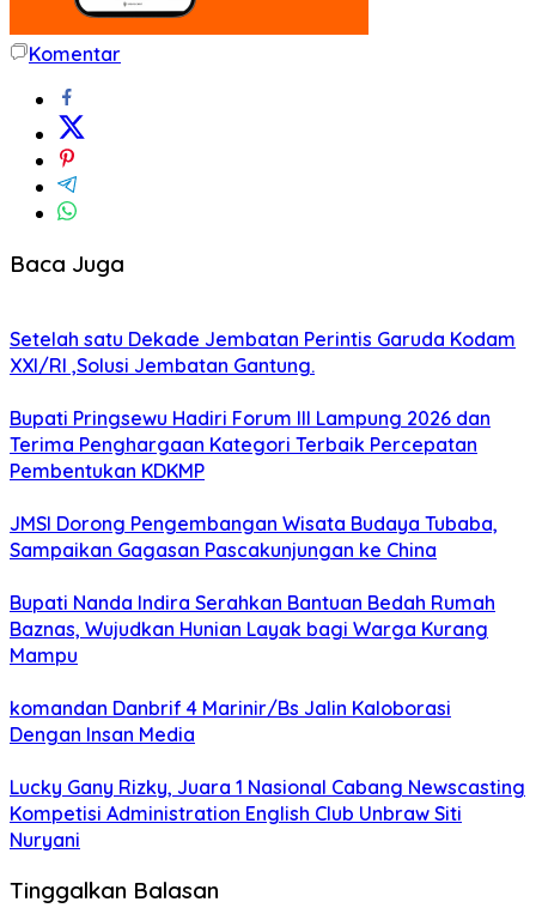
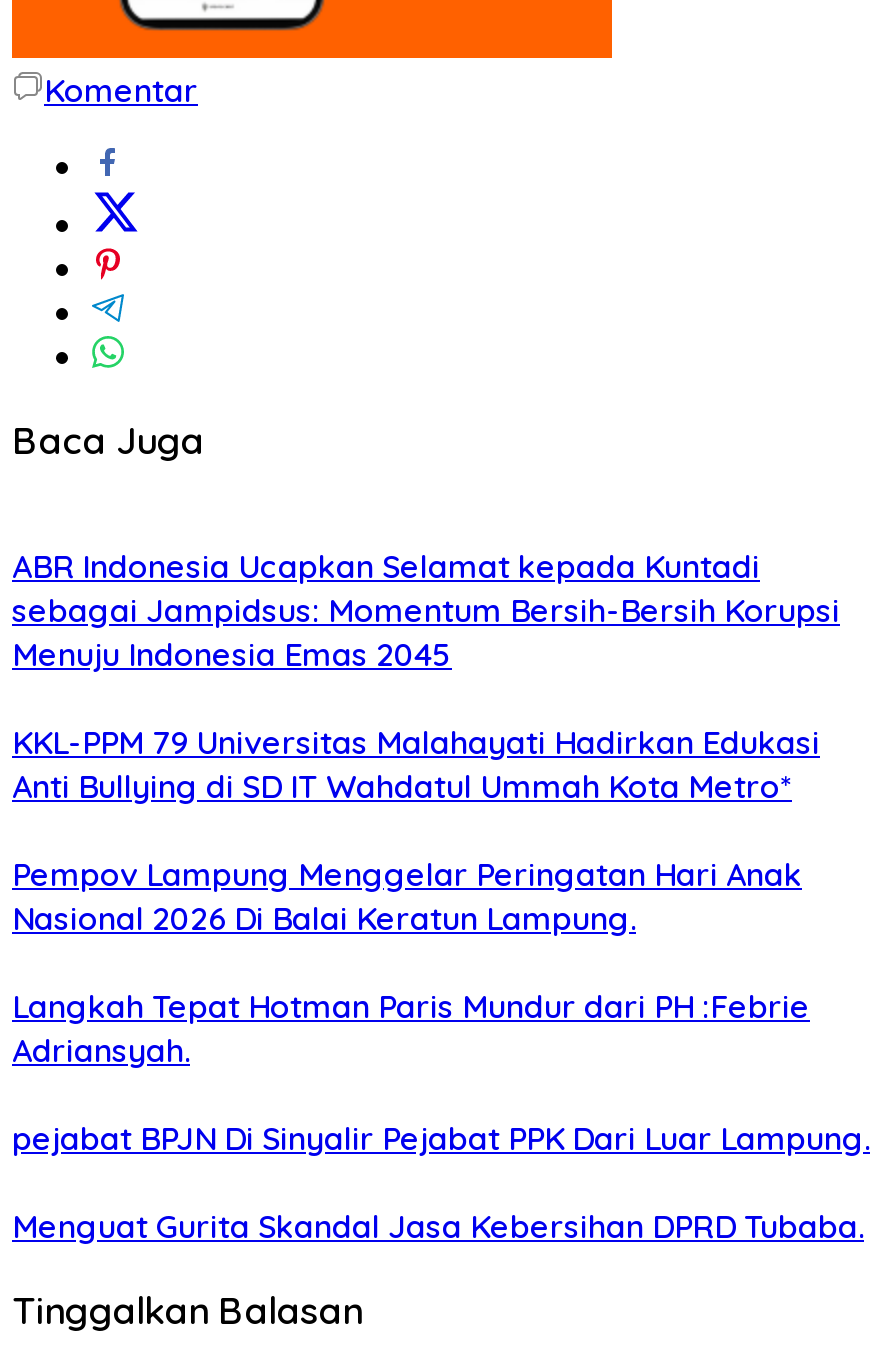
[10,327,516,378] Setelah satu Dekade Jembatan Perintis Garuda Kodam | XXI/RI ,Solusi Jembatan Gantung. -> [12,546,840,674] ABR Indonesia Ucapkan Selamat kepada Kuntadi | sebagai Jampidsus: Momentum Bersih-Bersih Korupsi | Menuju Indonesia Emas 2045
[10,406,491,483] Bupati Pringsewu Hadiri Forum III Lampung 2026 dan | Terima Penghargaan Kategori Terbaik Percepatan | Pembentukan KDKMP -> [12,722,820,806] KKL-PPM 79 Universitas Malahayati Hadirkan Edukasi | Anti Bullying di SD IT Wahdatul Ummah Kota Metro*
[10,512,498,562] JMSI Dorong Pengembangan Wisata Budaya Tubaba, | Sampaikan Gagasan Pascakunjungan ke China -> [12,854,802,938] Pempov Lampung Menggelar Peringatan Hari Anak | Nasional 2026 Di Balai Keratun Lampung.
[10,591,495,667] Bupati Nanda Indira Serahkan Bantuan Bedah Rumah | Baznas, Wujudkan Hunian Layak bagi Warga Kurang | Mampu -> [12,986,810,1070] Langkah Tepat Hotman Paris Mundur dari PH :Febrie | Adriansyah.
[10,696,451,747] komandan Danbrif 4 Marinir/Bs Jalin Kaloborasi | Dengan Insan Media -> [12,1118,870,1158] pejabat BPJN Di Sinyalir Pejabat PPK Dari Luar Lampung.
[10,775,525,852] Lucky Gany Rizky, Juara 1 Nasional Cabang Newscasting | Kompetisi Administration English Club Unbraw Siti | Nuryani -> [12,1206,864,1246] Menguat Gurita Skandal Jasa Kebersihan DPRD Tubaba.

